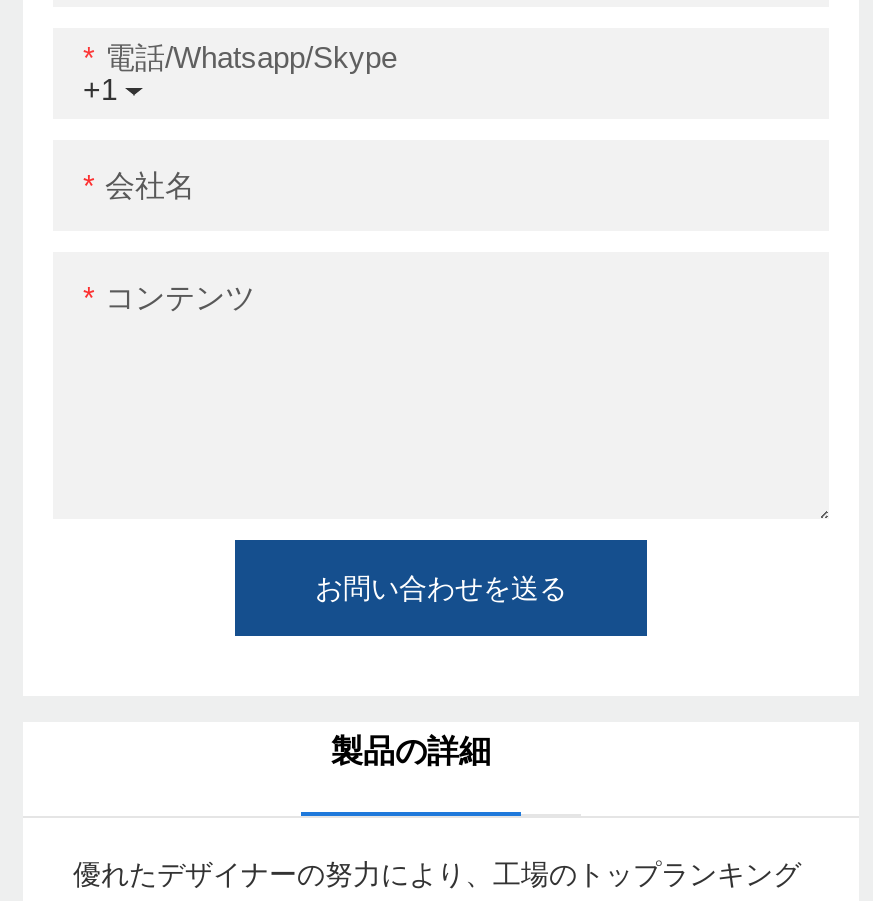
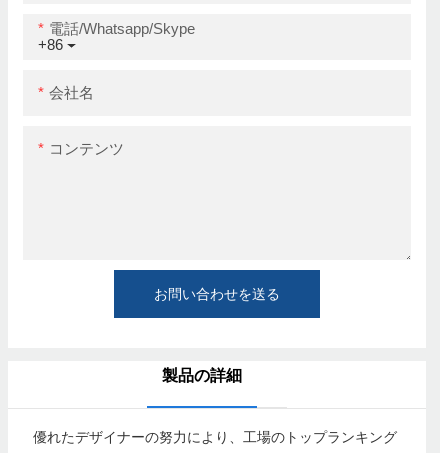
[83,71,117,105] +1 -> [38,36,63,53] +86

